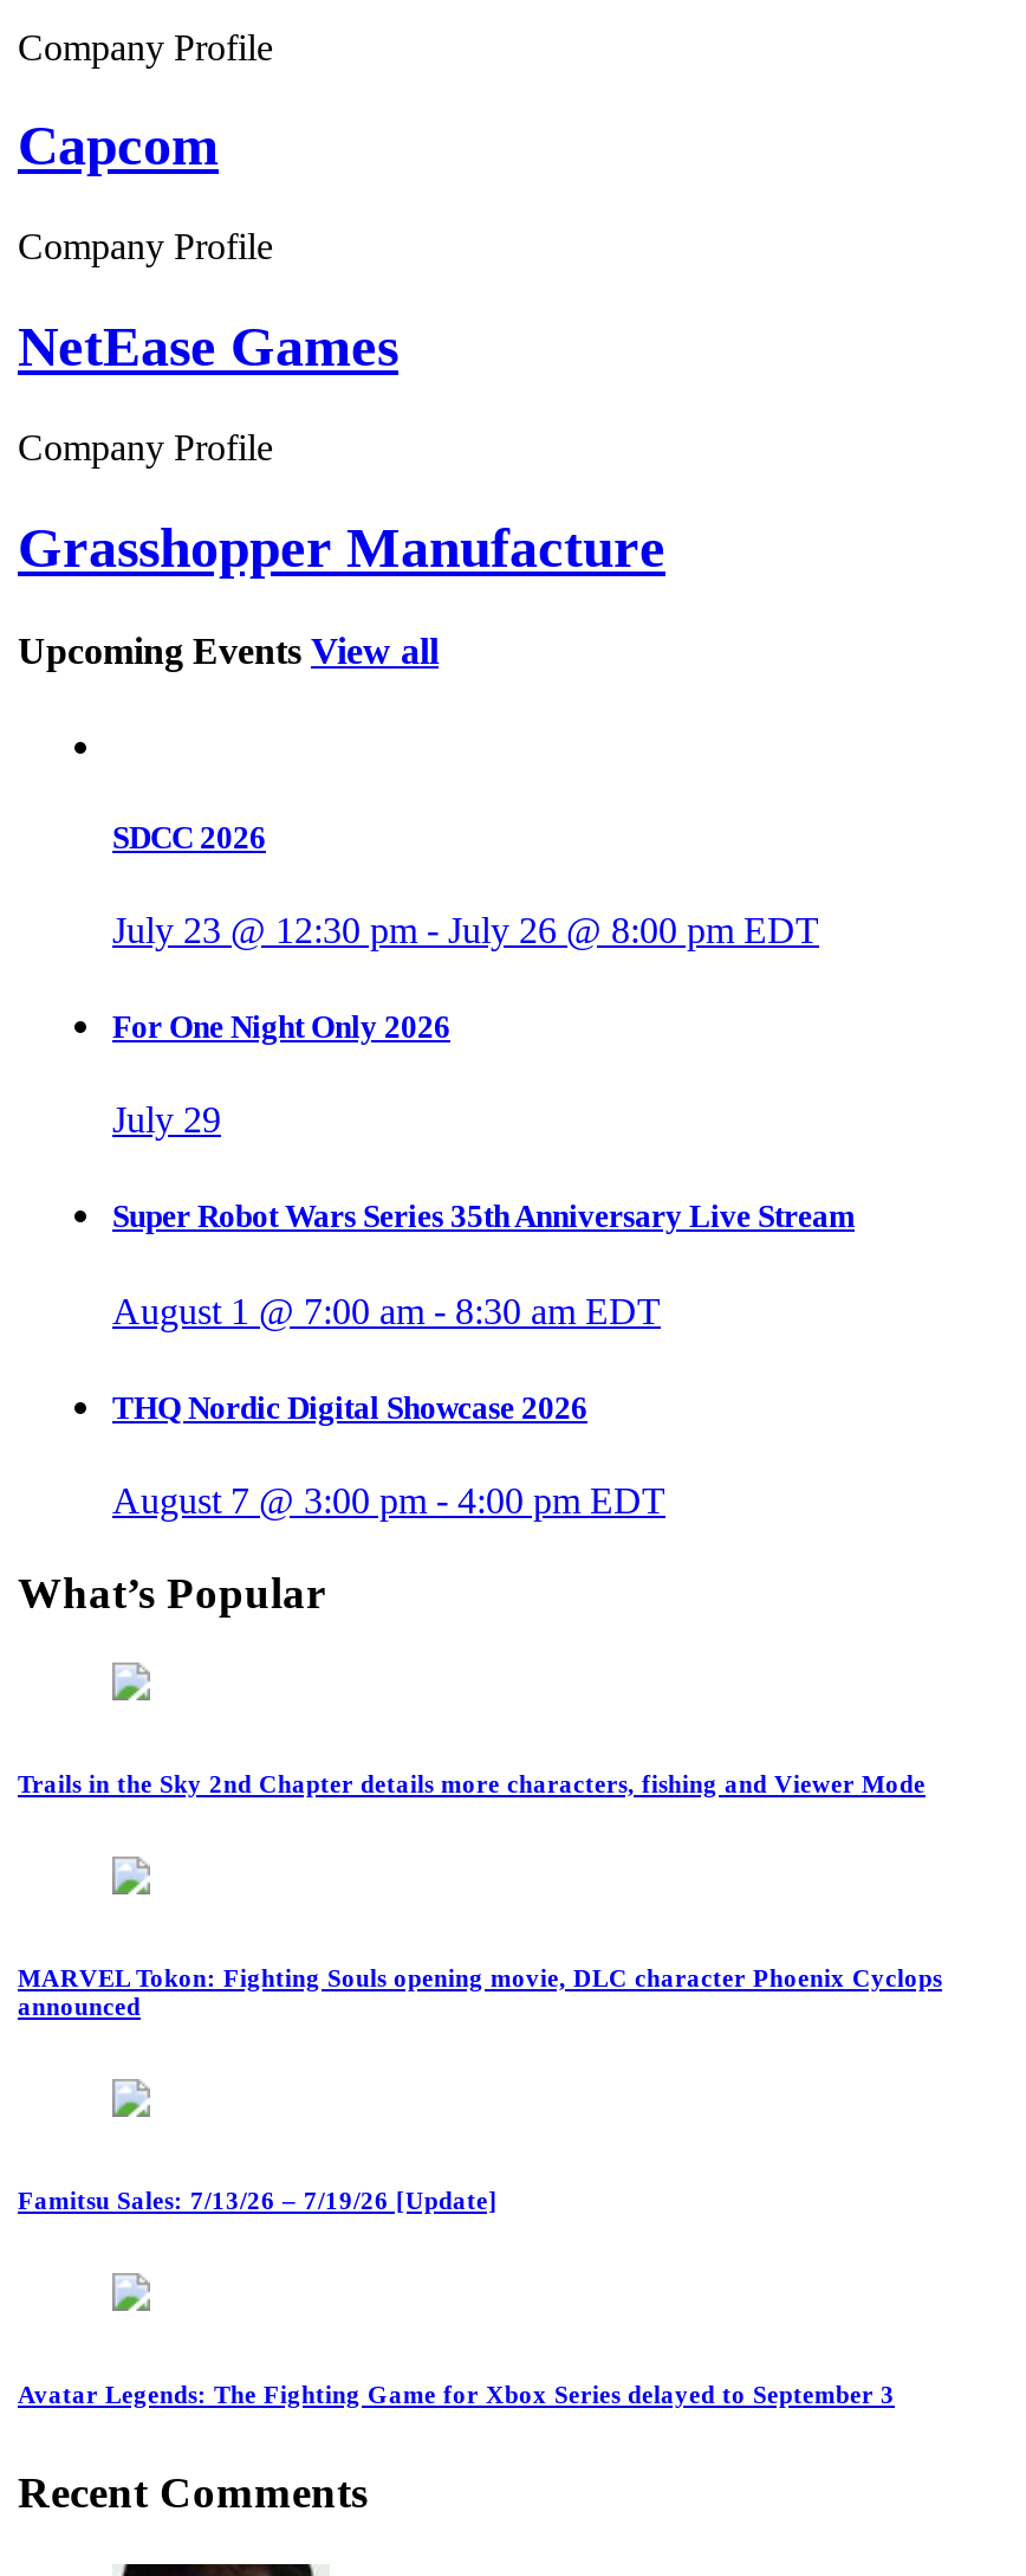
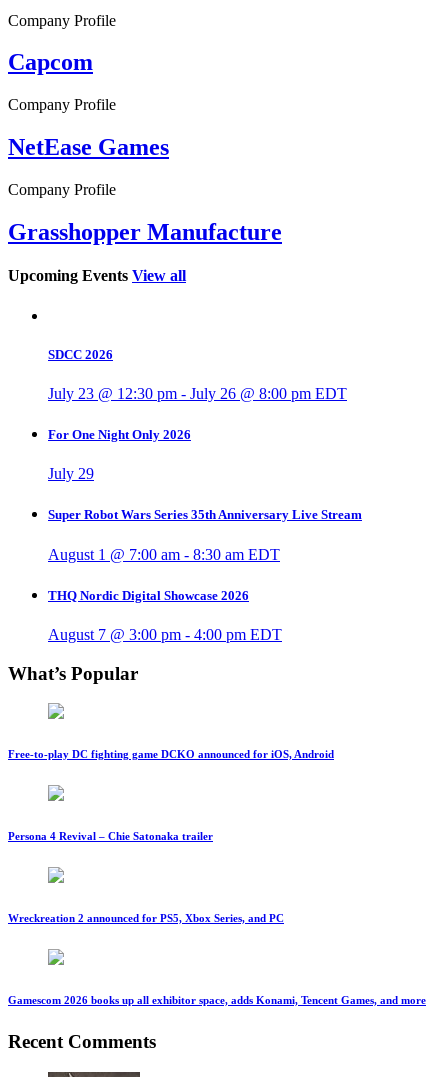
[18,1770,926,1798] Trails in the Sky 2nd Chapter details more characters, fishing and Viewer Mode -> [8,748,334,760] Free-to-play DC fighting game DCKO announced for iOS, Android
[18,1964,942,2021] MARVEL Tokon: Fighting Souls opening movie, DLC character Phoenix Cyclops | announced -> [8,830,213,842] Persona 4 Revival – Chie Satonaka trailer
[18,2186,498,2214] Famitsu Sales: 7/13/26 – 7/19/26 [Update] -> [8,912,284,924] Wreckreation 2 announced for PS5, Xbox Series, and PC
[18,2380,895,2408] Avatar Legends: The Fighting Game for Xbox Series delayed to September 3 -> [8,994,426,1006] Gamescom 2026 books up all exhibitor space, adds Konami, Tencent Games, and more

